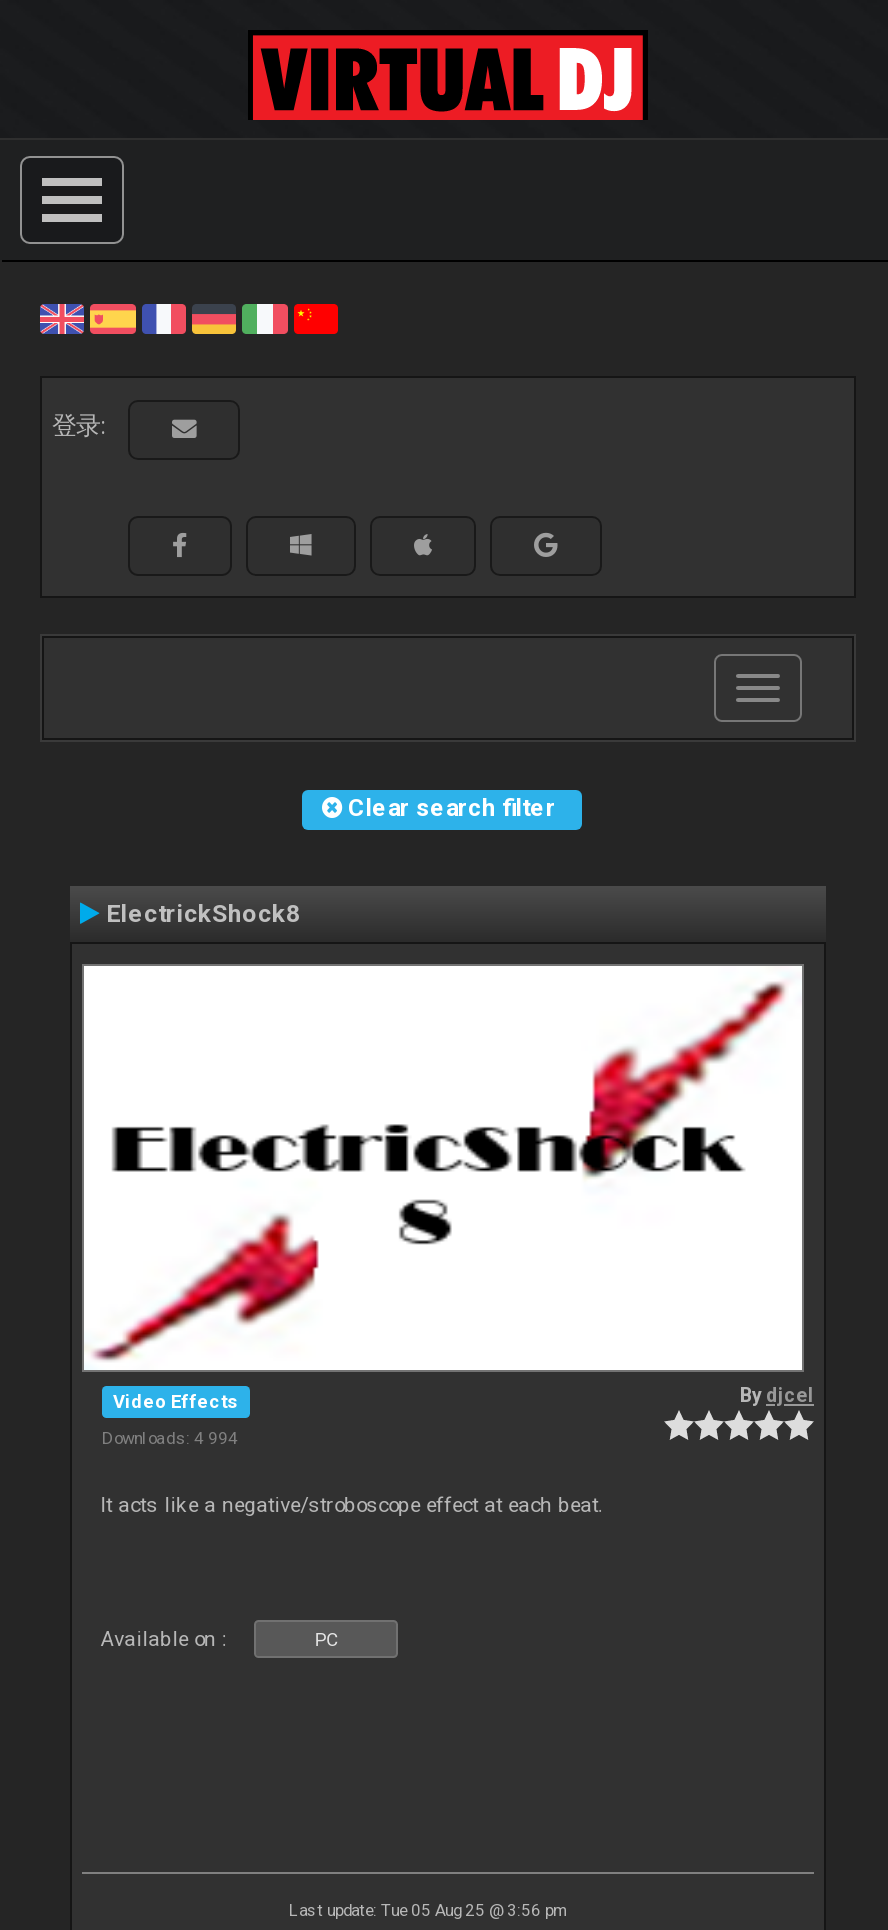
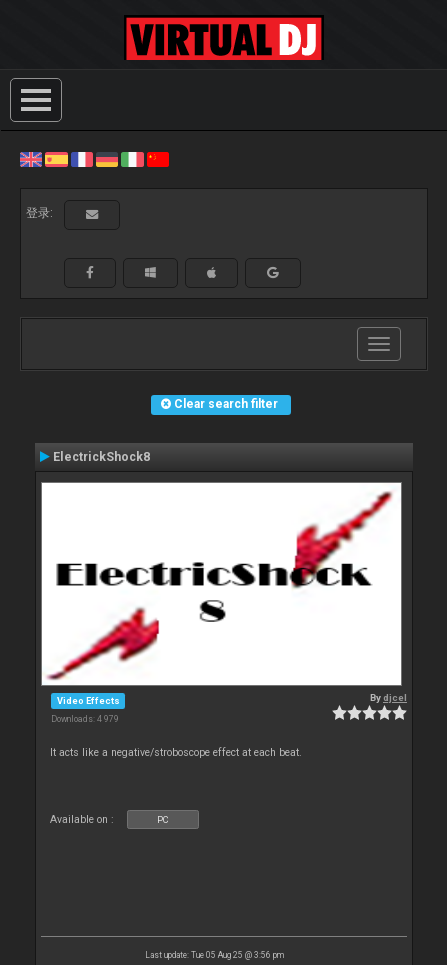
[102,1427,238,1447] Downloads: 4 994 -> [51,714,119,724] Downloads: 4 979

